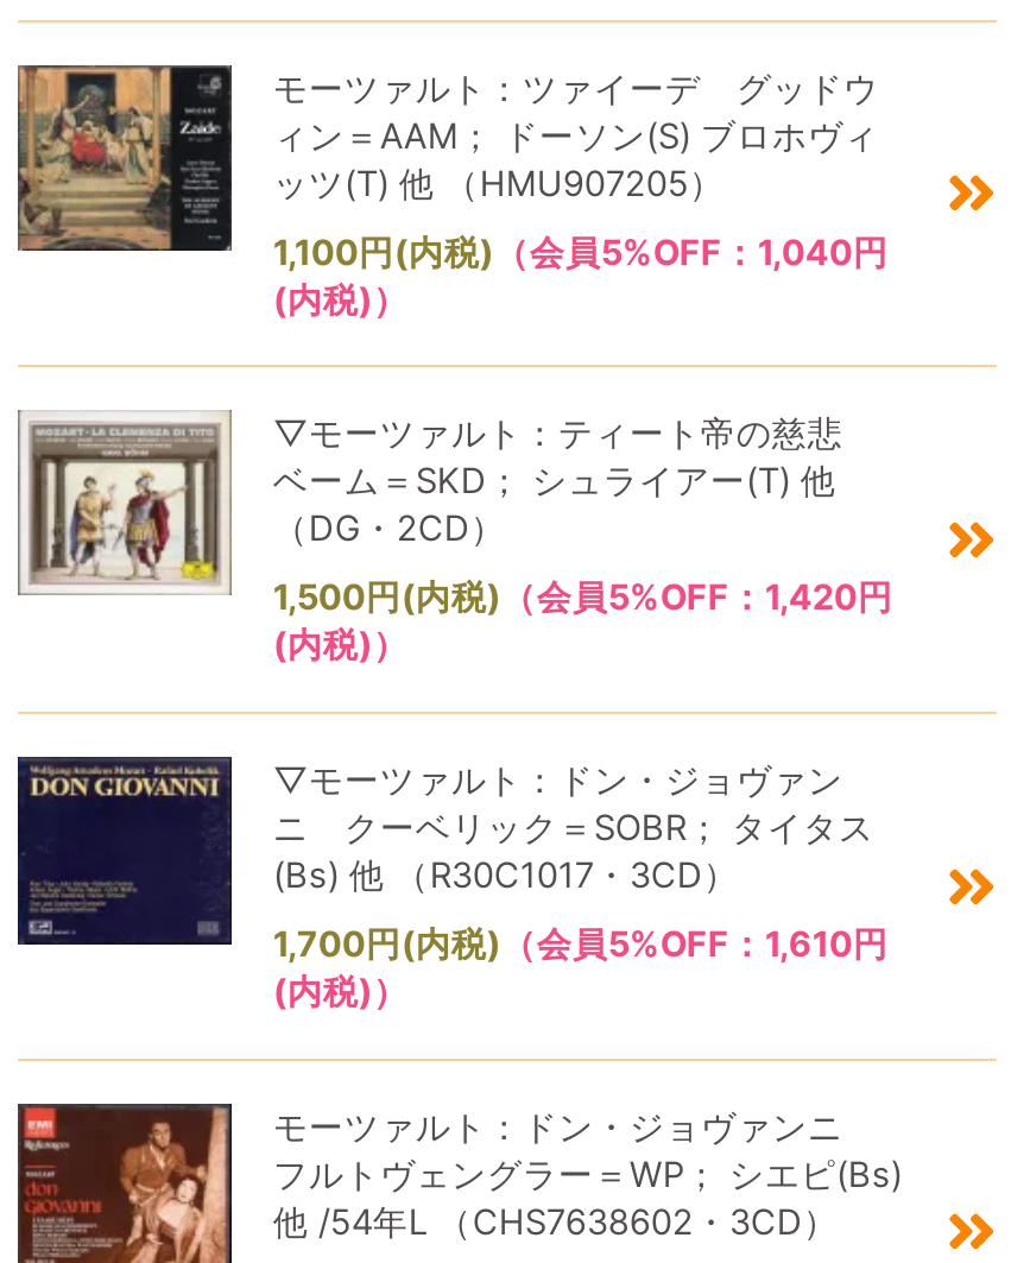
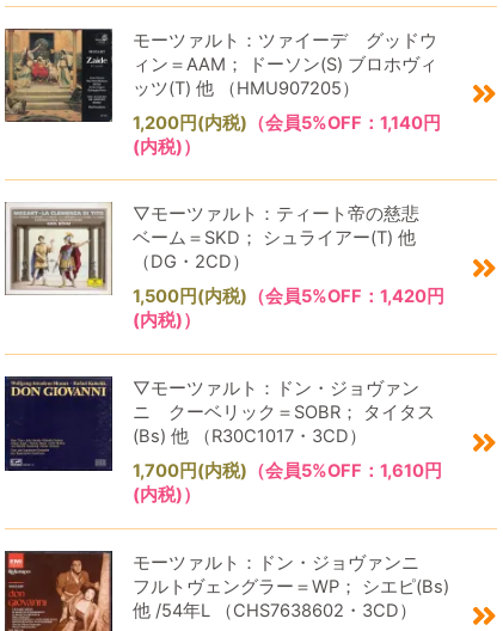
[273,231,888,273] 1,100円(内税)（会員5%OFF：1,040円 -> [133,112,441,133] 1,200円(内税)（会員5%OFF：1,140円

